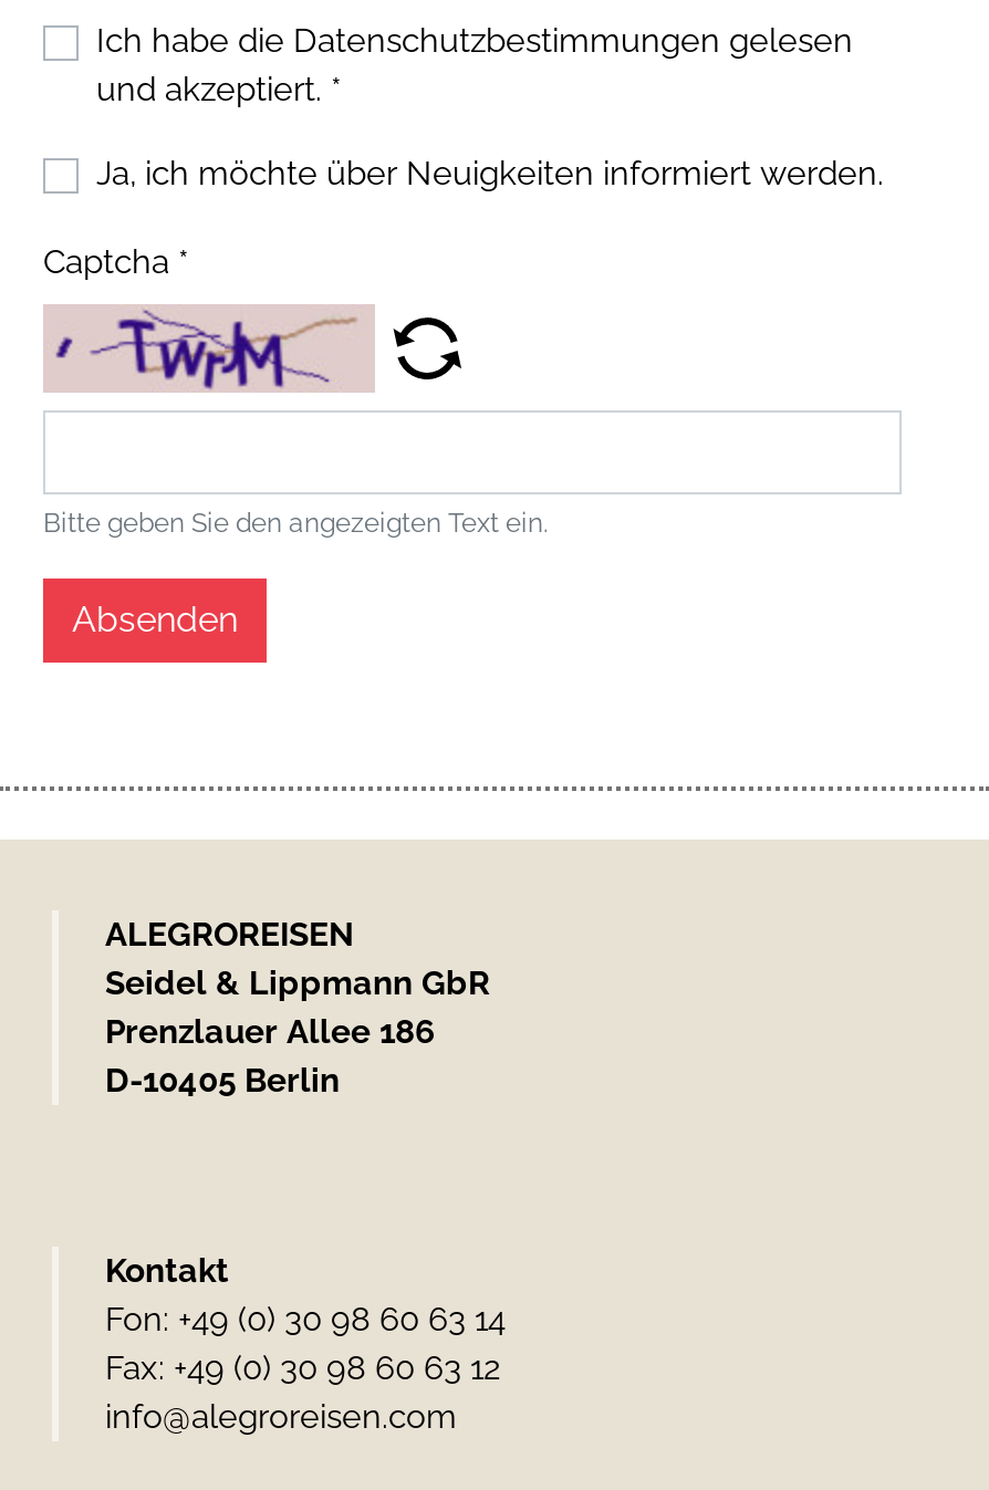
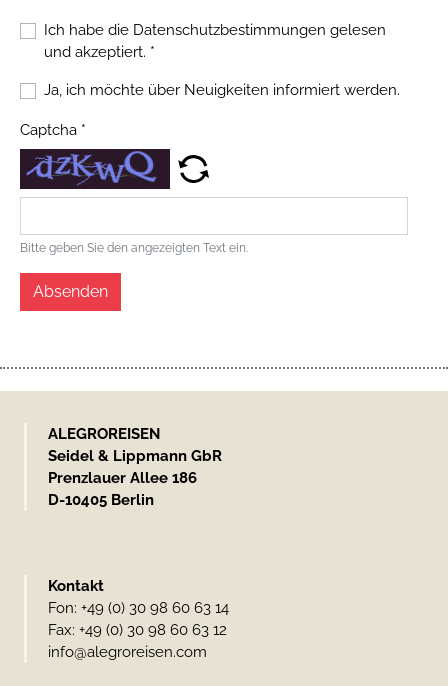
[43,304,375,393] [image] -> [19,148,171,190] [image]

